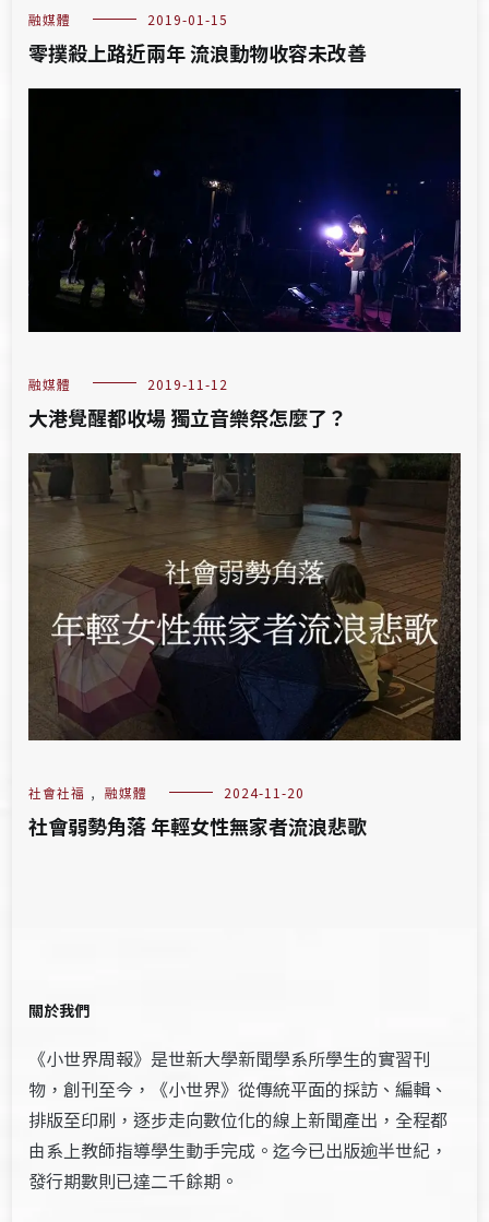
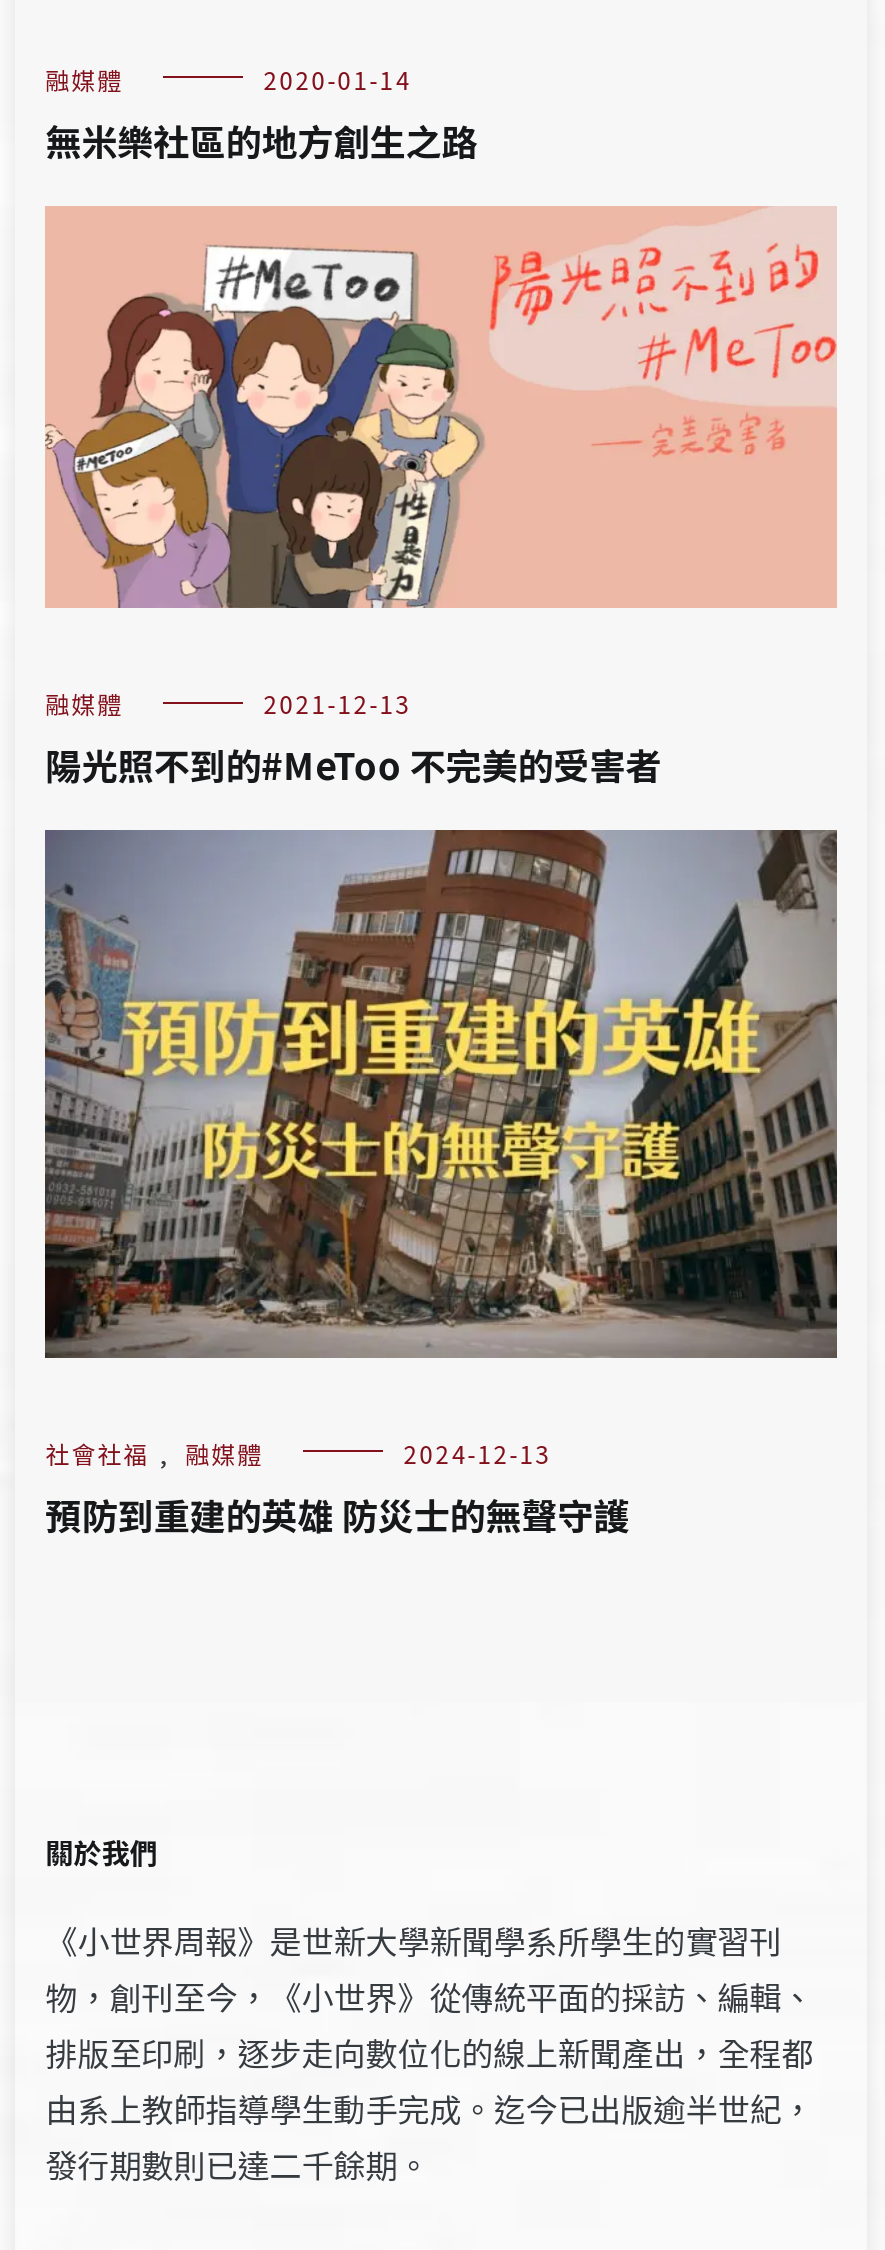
[29,10,367,67] 2019-01-15 | 零撲殺上路近兩年 流浪動物收容未改善 -> [45,62,477,166] 2020-01-14 | 無米樂社區的地方創生之路
[27,87,462,431] [image] | 2019-11-12 | 大港覺醒都收場 獨立音樂祭怎麼了？ -> [45,206,837,791] [image] | 2021-12-13 | 陽光照不到的#MeToo 不完美的受害者
[28,453,461,840] [image] | 2024-11-20 | 社會弱勢角落 年輕女性無家者流浪悲歌 -> [43,828,837,1540] [image] | 2024-12-13 | 預防到重建的英雄 防災士的無聲守護

